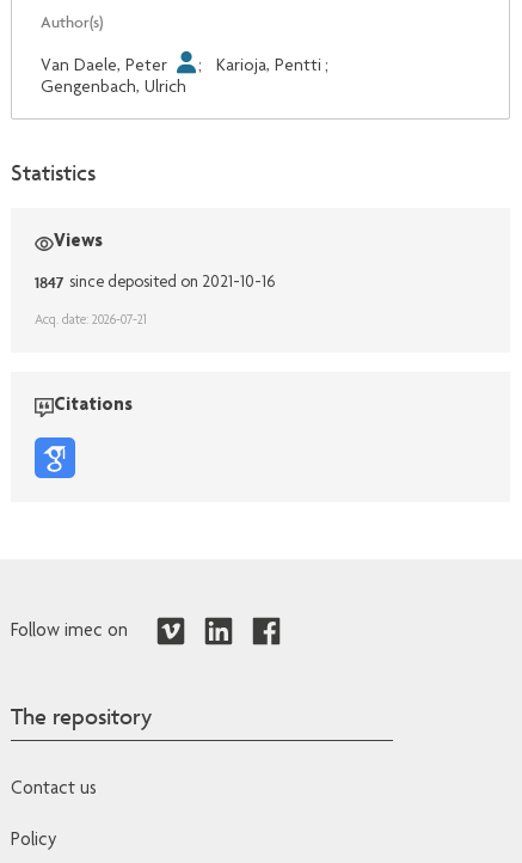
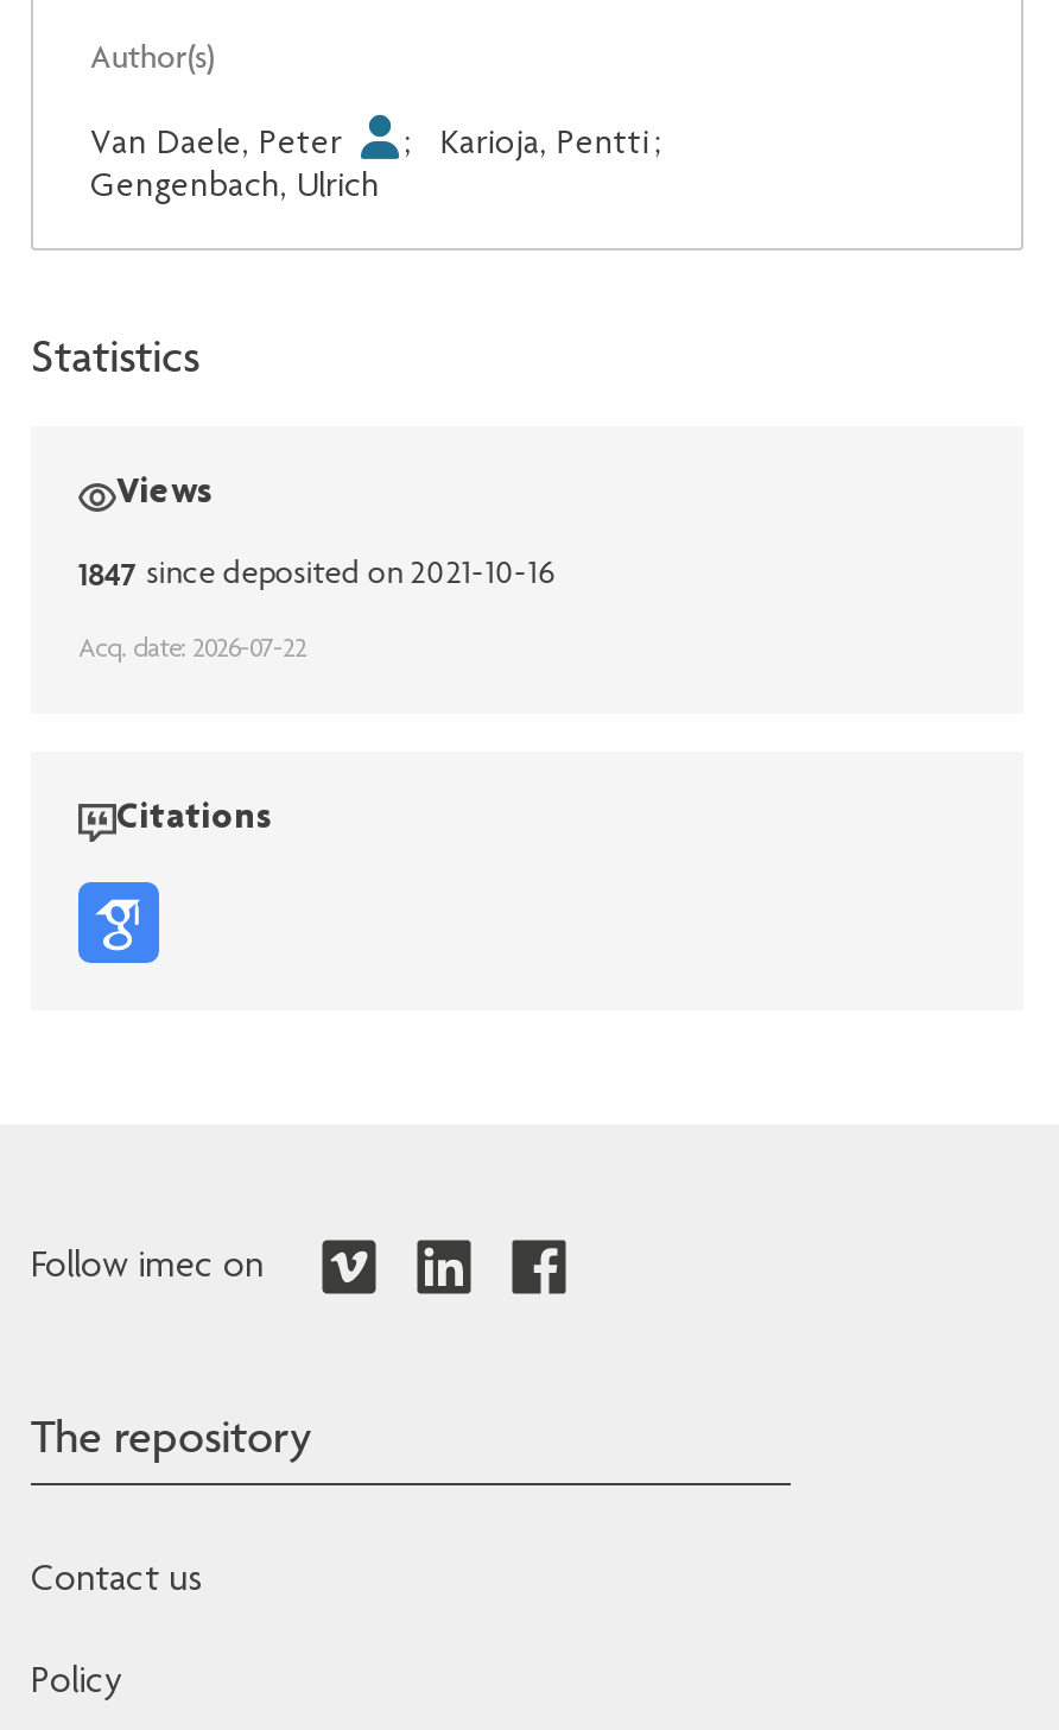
[35,313,147,328] Acq. date: 2026-07-21 -> [78,635,306,664] Acq. date: 2026-07-22

